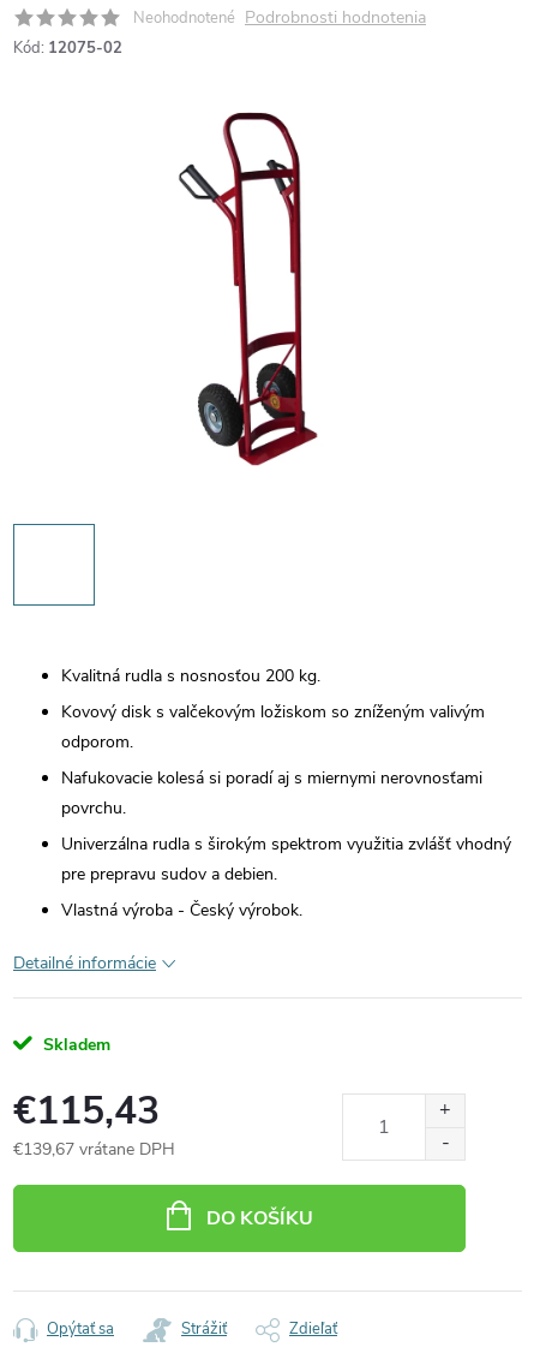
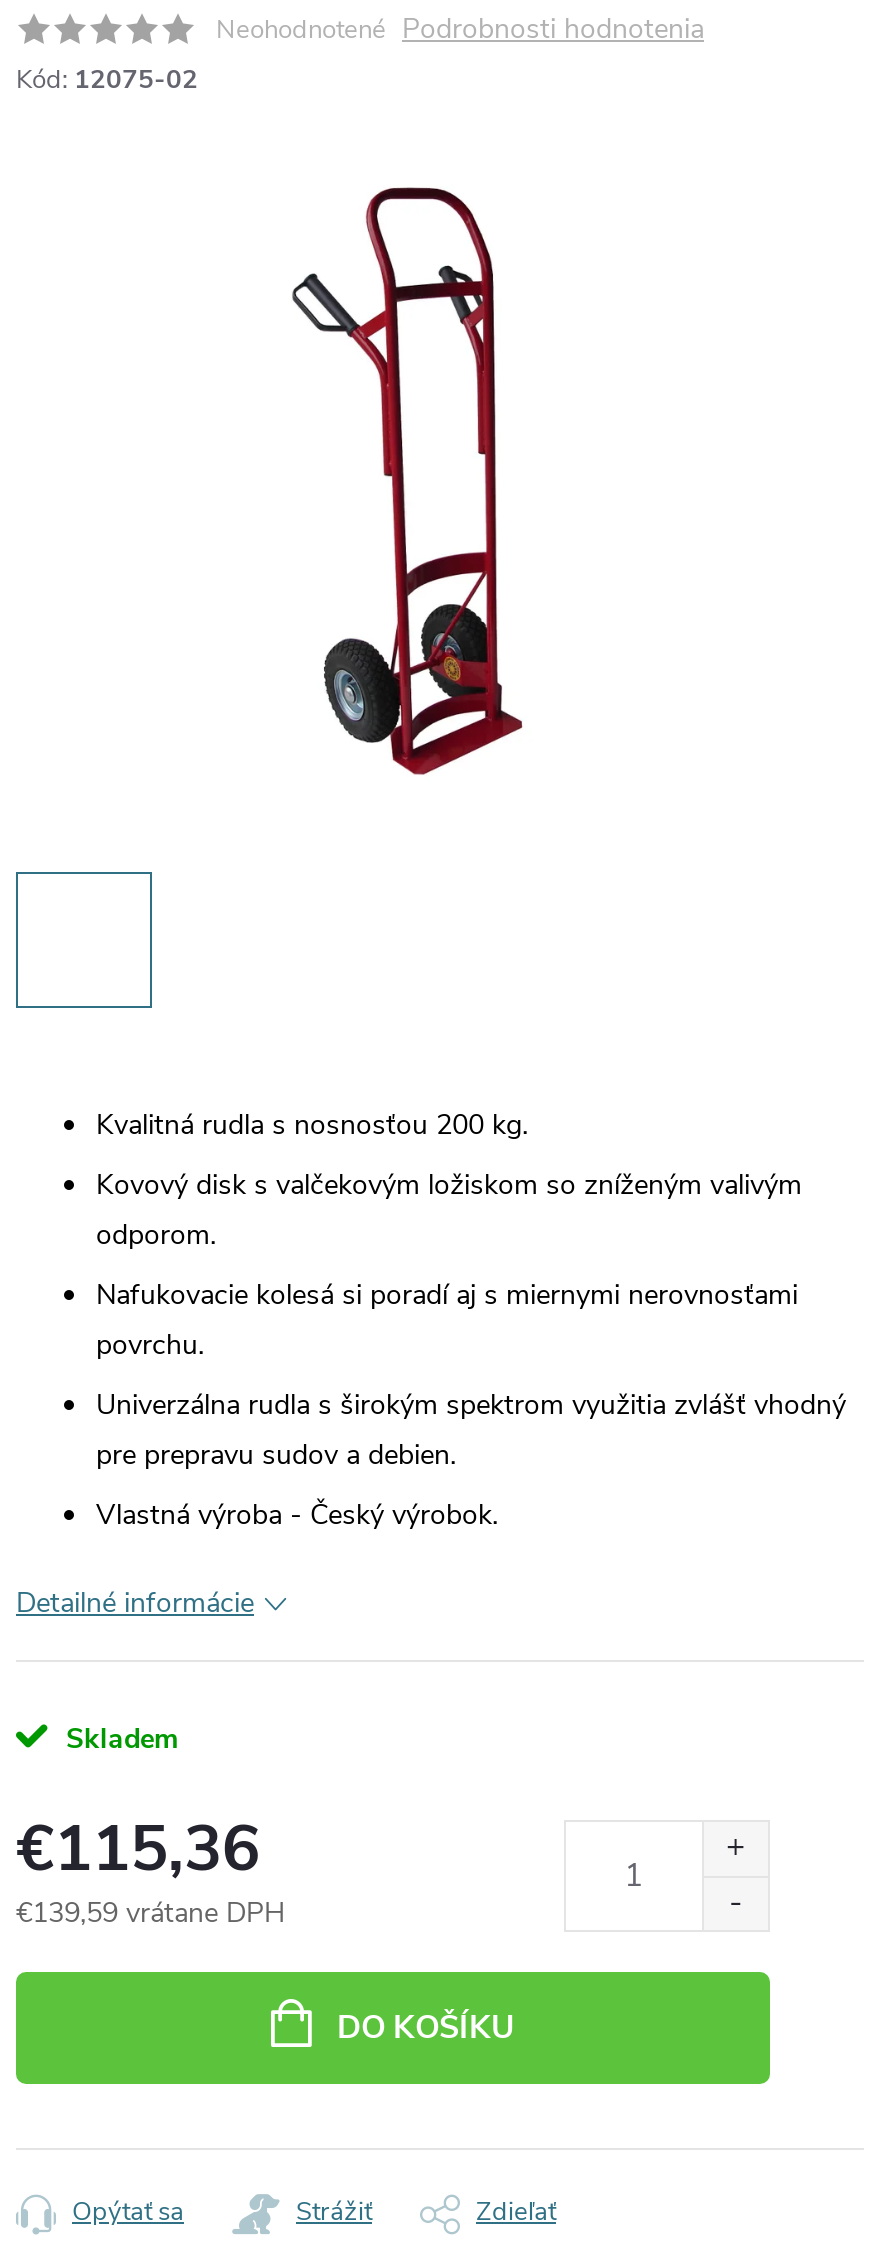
[13,1085,160,1137] €115,43 -> [16,1806,260,1892] €115,36
[13,1138,175,1161] €139,67 vrátane DPH -> [16,1894,286,1932] €139,59 vrátane DPH

